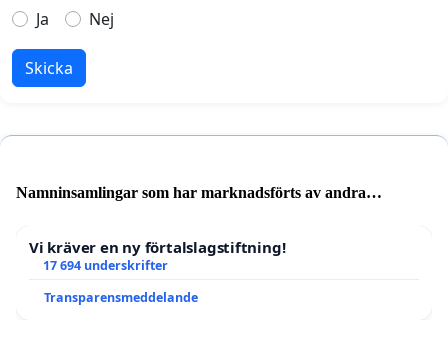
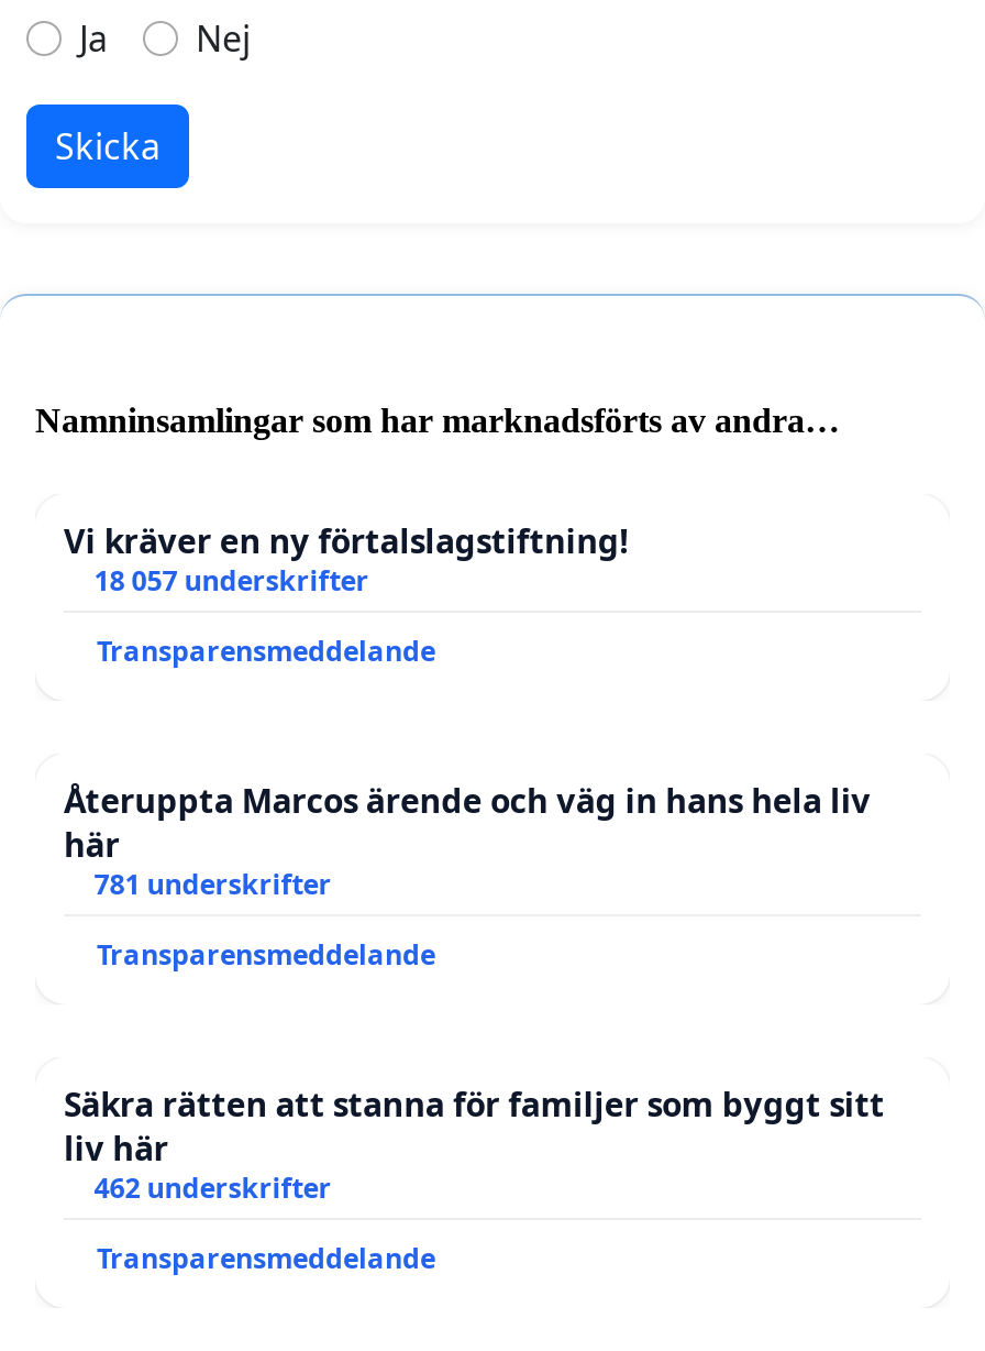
[43,257,168,274] 17 694 underskrifter -> [64,562,885,1207] 18 057 underskrifter | Transparensmeddelande | Återuppta Marcos ärende och väg in hans hela liv | här | 781 underskrifter | Transparensmeddelande | Säkra rätten att stanna för familjer som byggt sitt | liv här | 462 underskrifter

